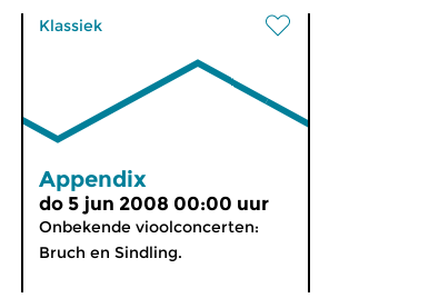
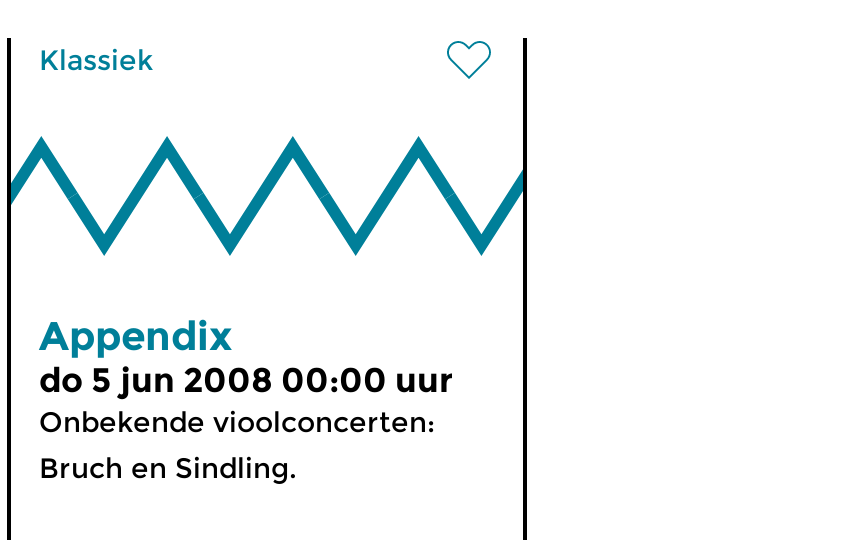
[22,58,309,145] [image] -> [9,122,525,270] [image]

